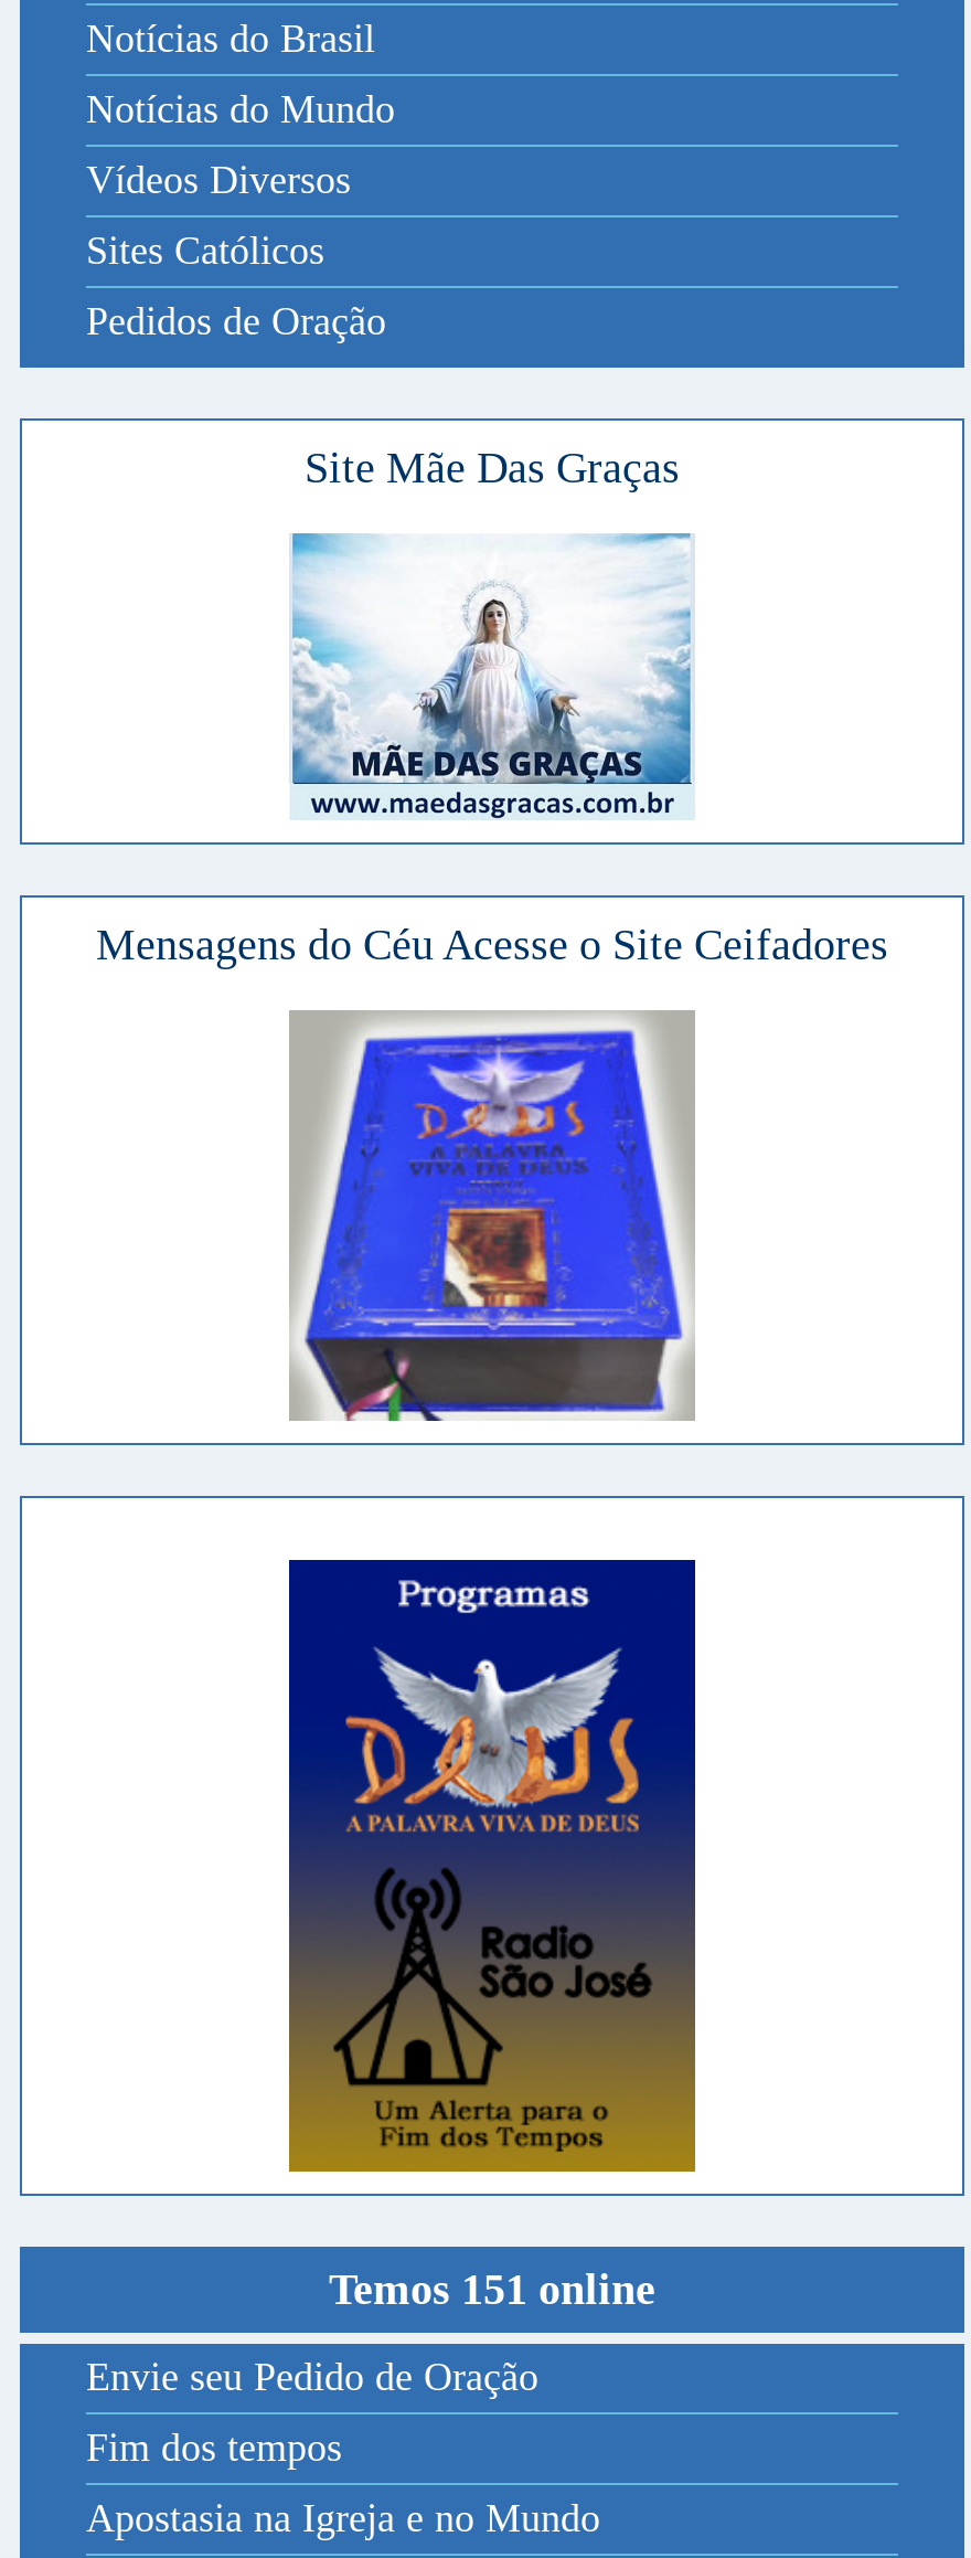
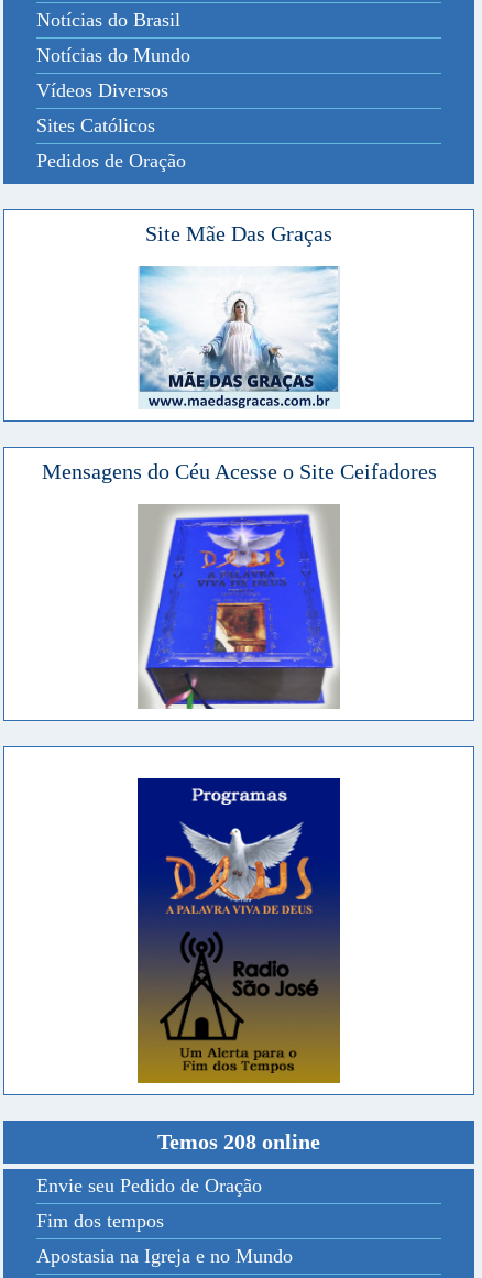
[329,2265,655,2314] Temos 151 online -> [157,1130,320,1154] Temos 208 online

